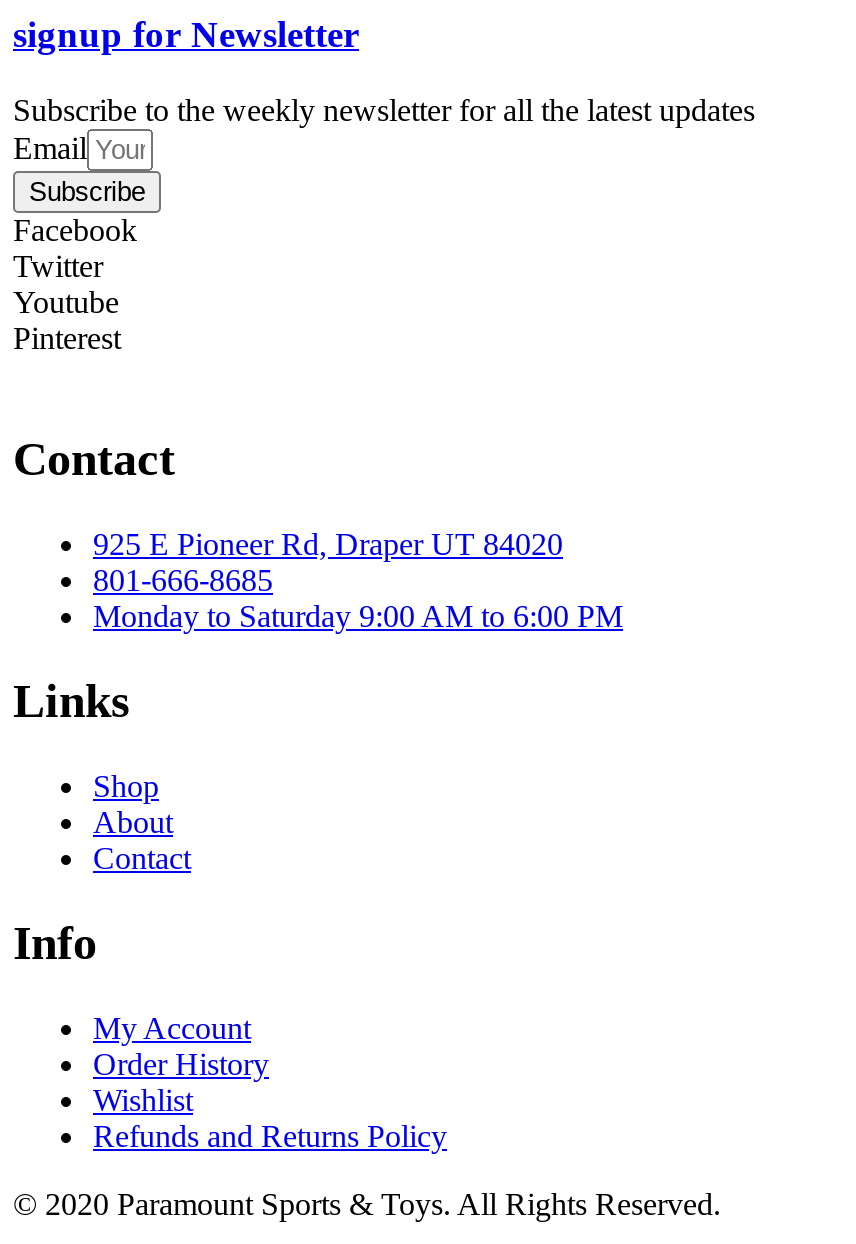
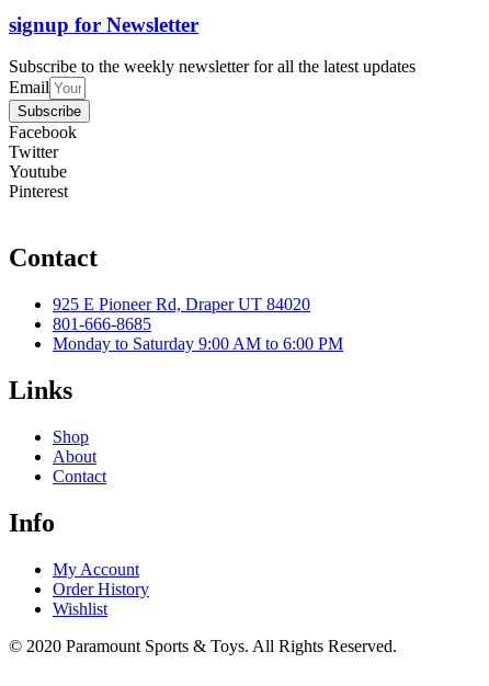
[93,1119,447,1153] Refunds and Returns Policy -> none

